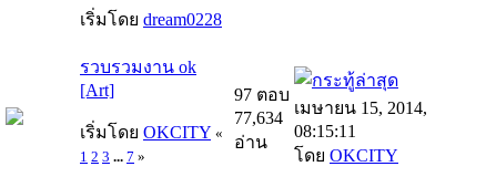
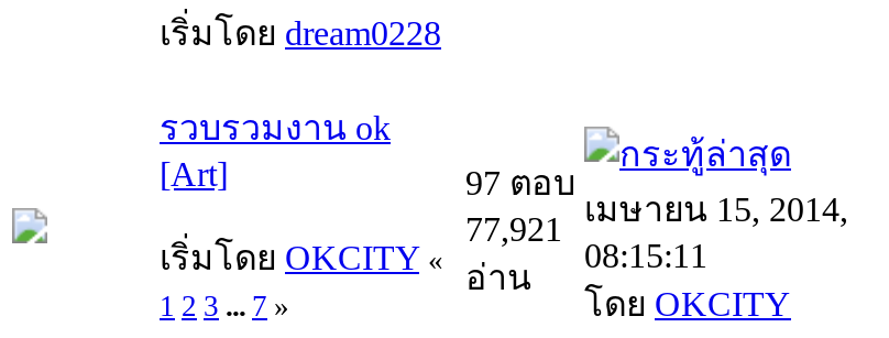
[234,108,283,127] 77,634 -> [465,209,562,247] 77,921

